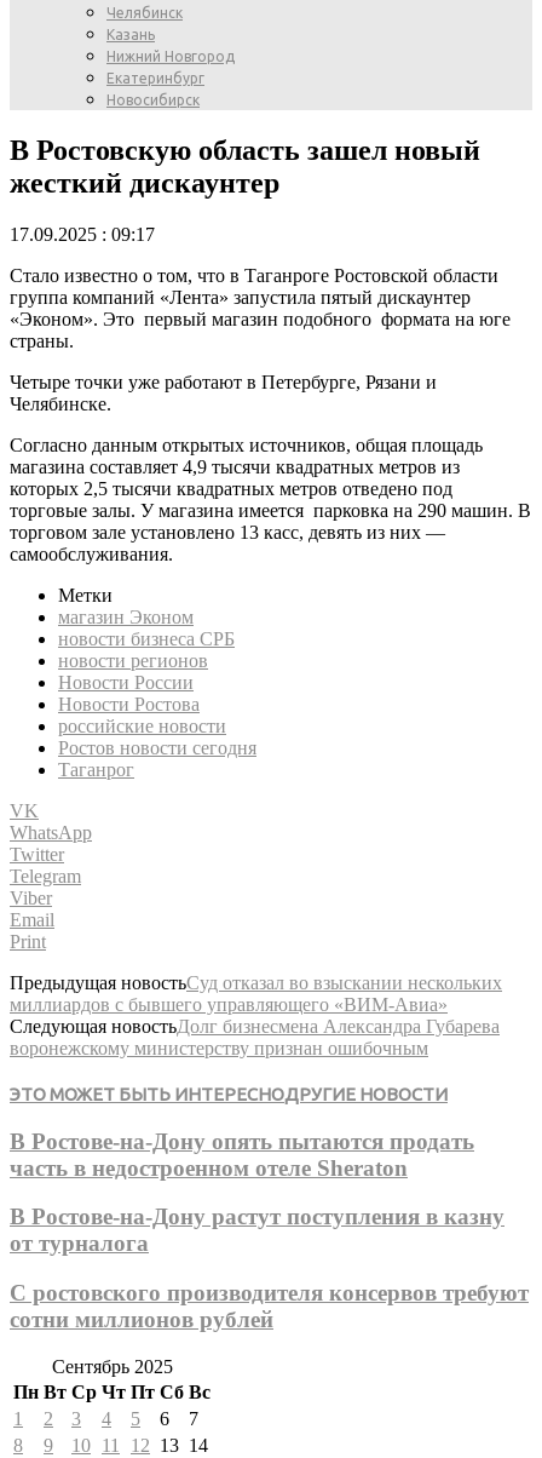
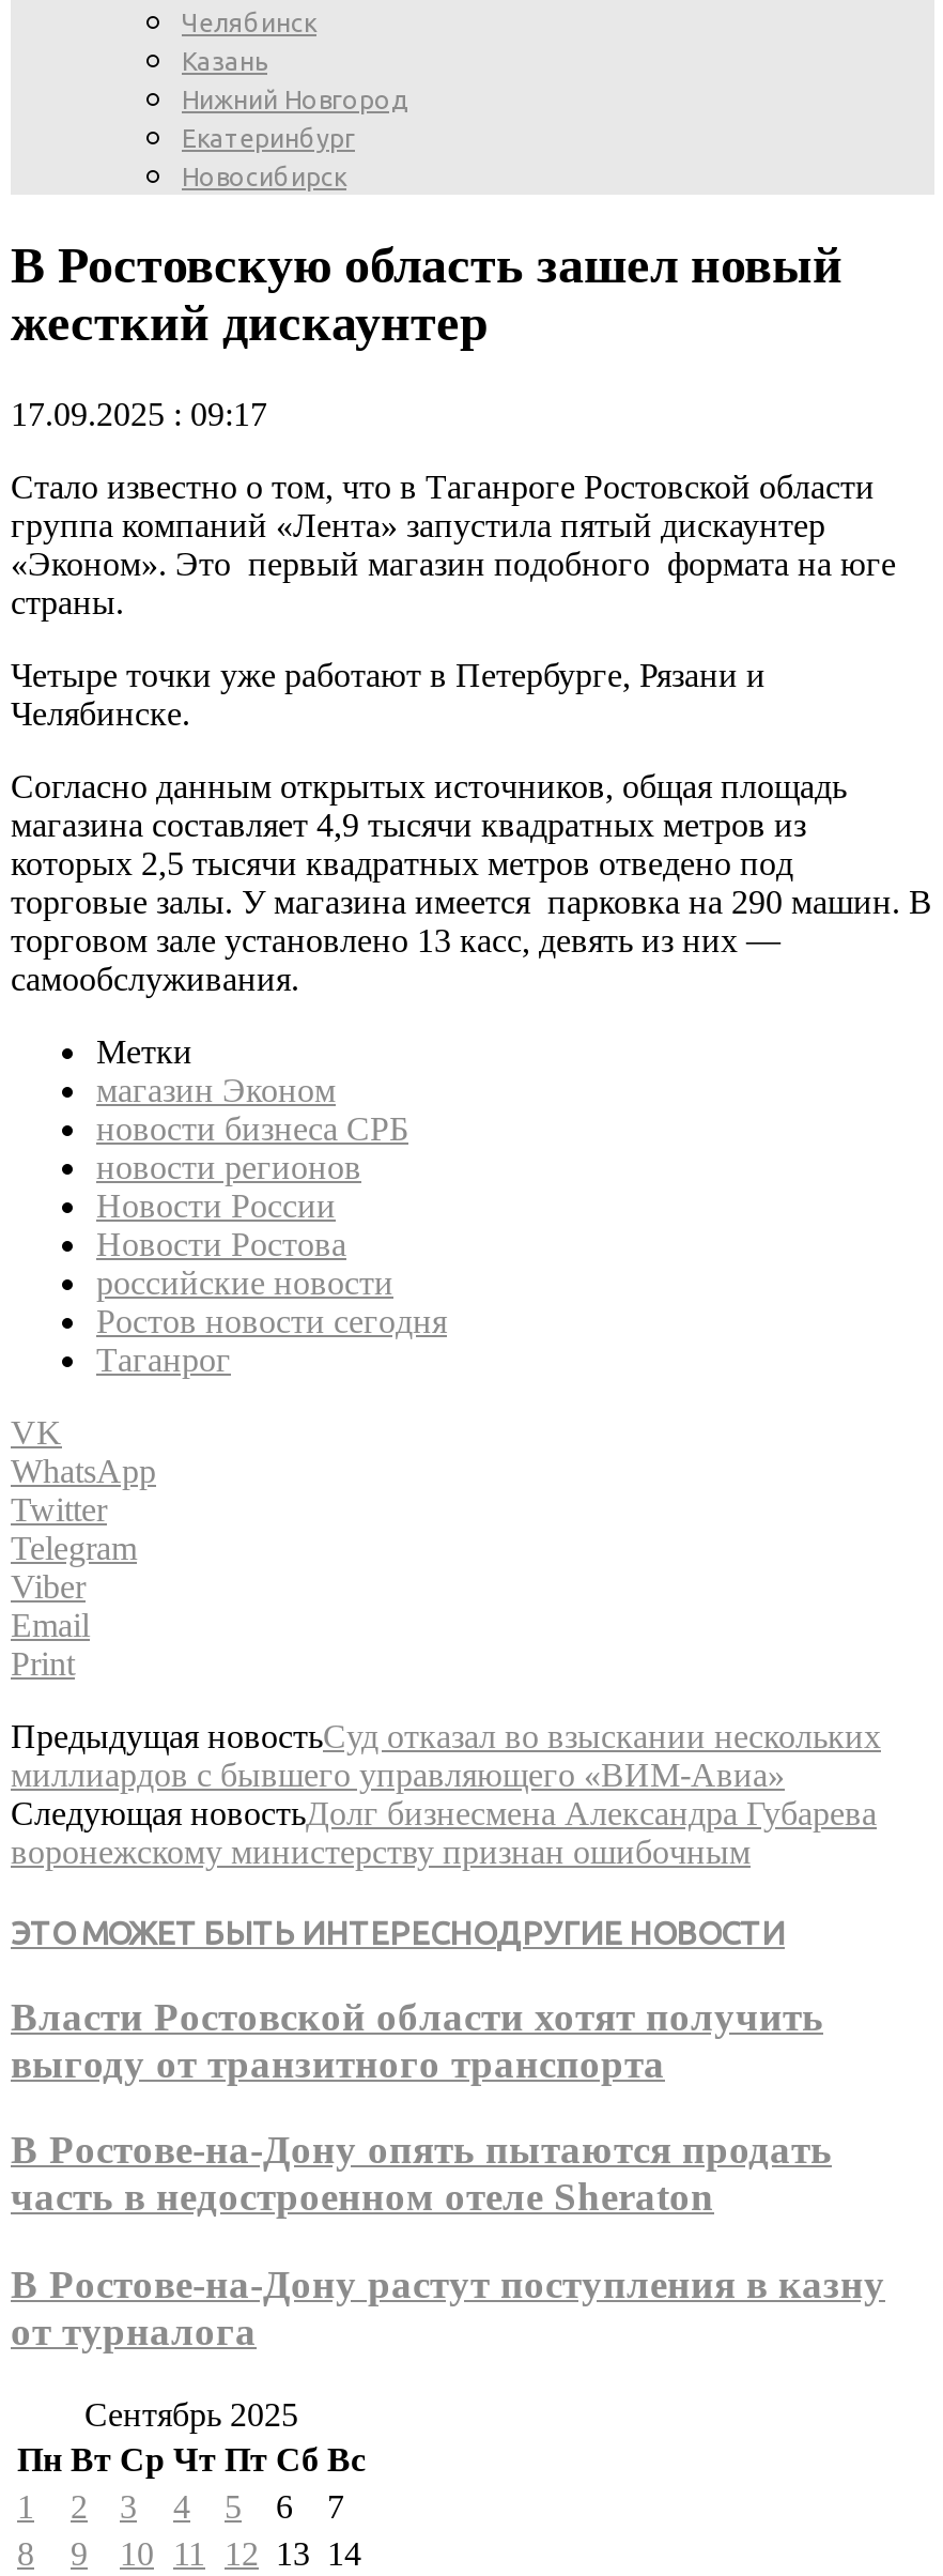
none -> [11,1993,823,2085] Власти Ростовской области хотят получить | выгоду от транзитного транспорта
moved [10,1128,504,1256] -> [11,2128,885,2354]: В Ростове-на-Дону опять пытаются продать | часть в недостроенном отеле Sheraton | В Ростове-на-Дону растут поступления в казну | от турналога
[10,1280,529,1332] С ростовского производителя консервов требуют | сотни миллионов рублей -> none

